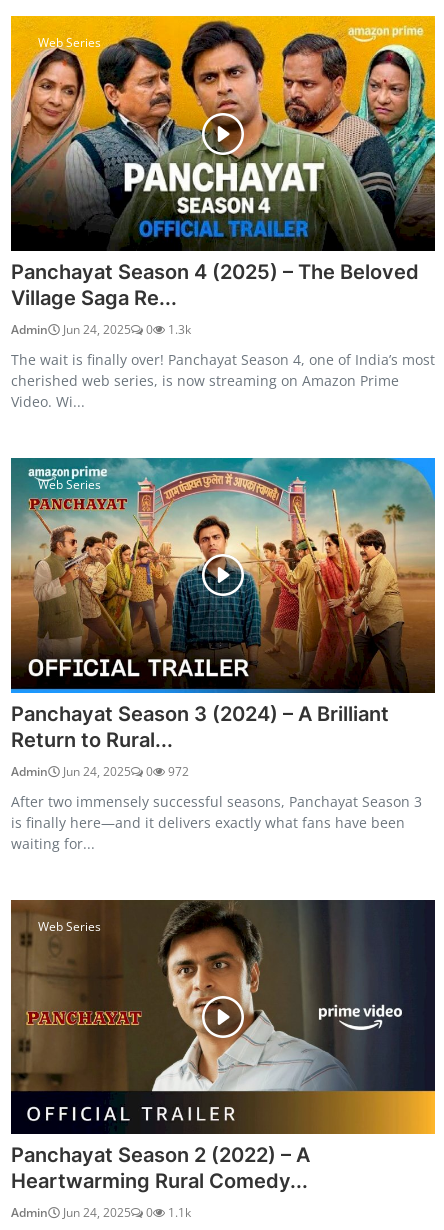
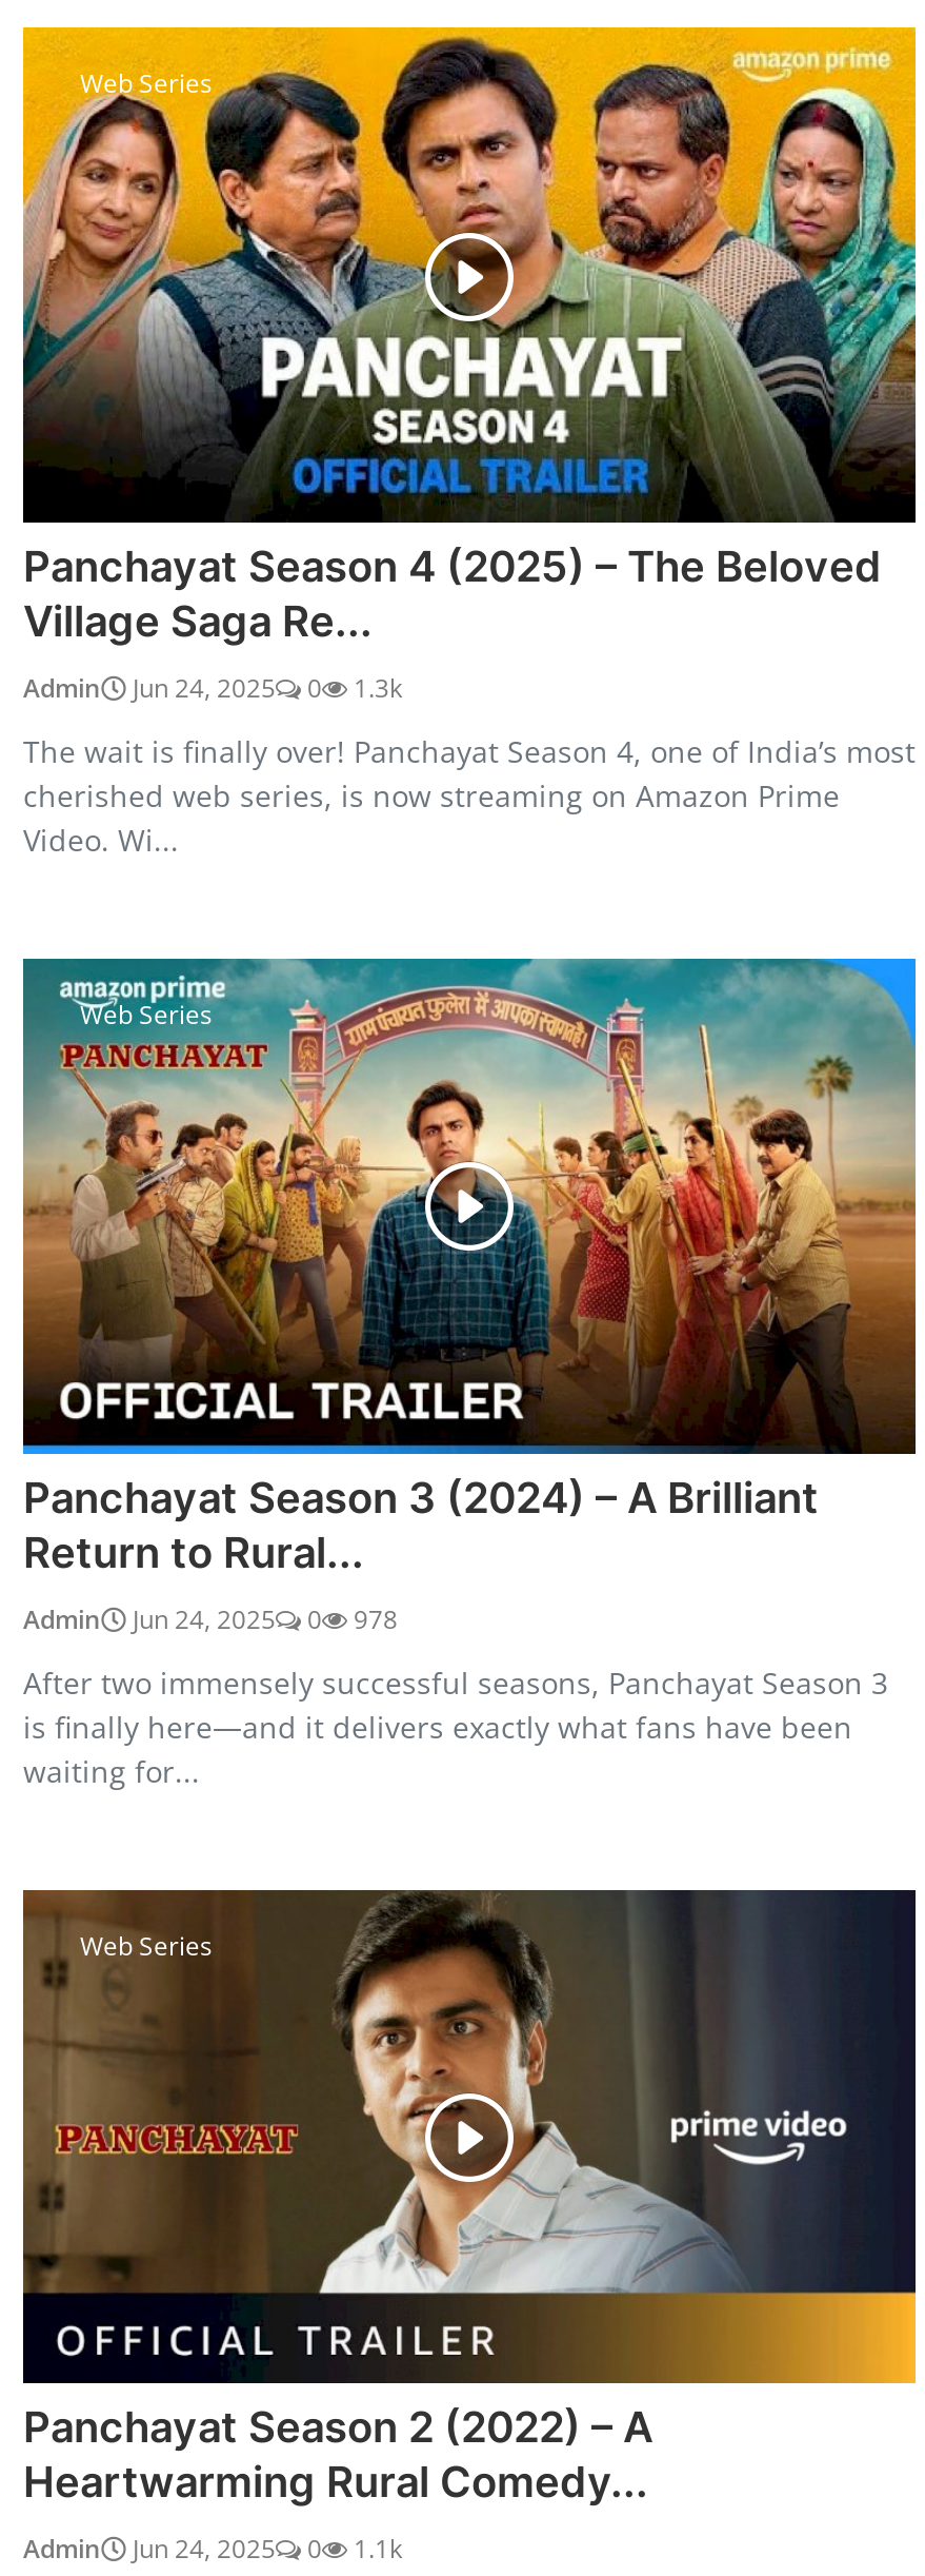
[11,763,189,780] Admin Jun 24, 2025 0 972 -> [23,1601,398,1637] Admin Jun 24, 2025 0 978

